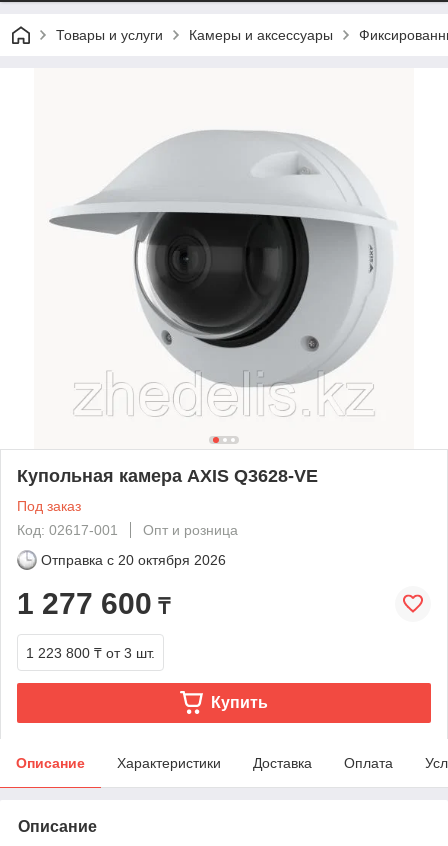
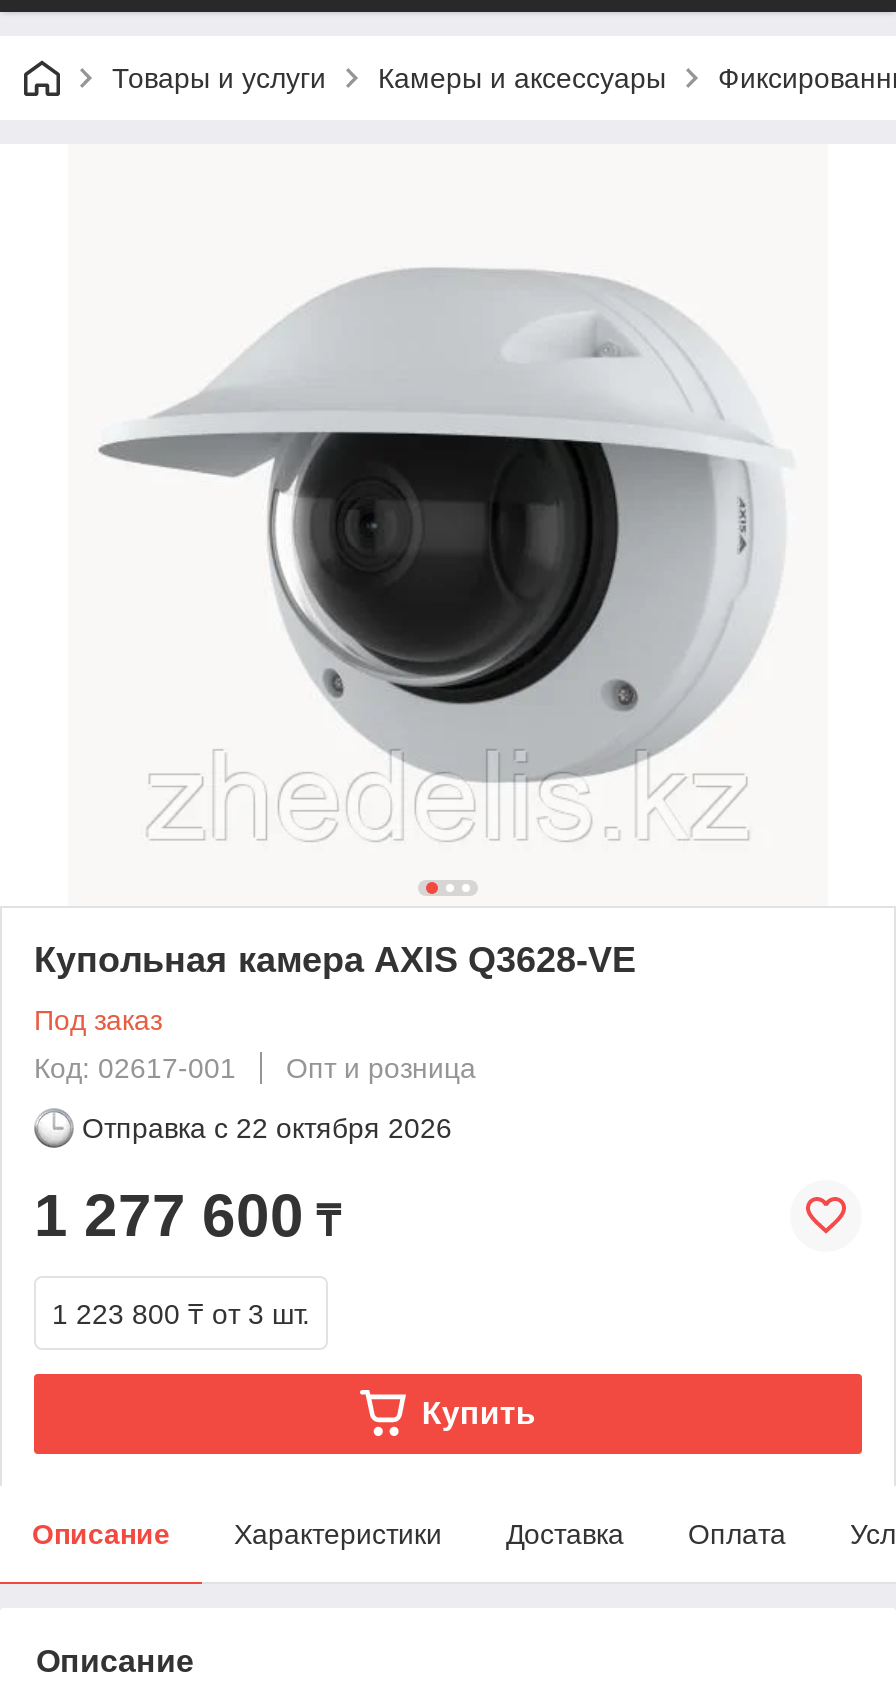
[41,552,226,568] Отправка с 20 октября 2026 -> [82,1112,452,1144] Отправка с 22 октября 2026

